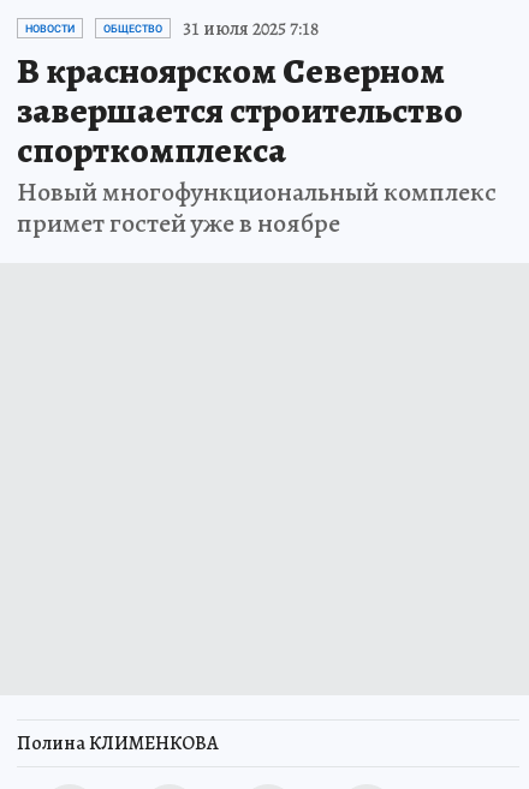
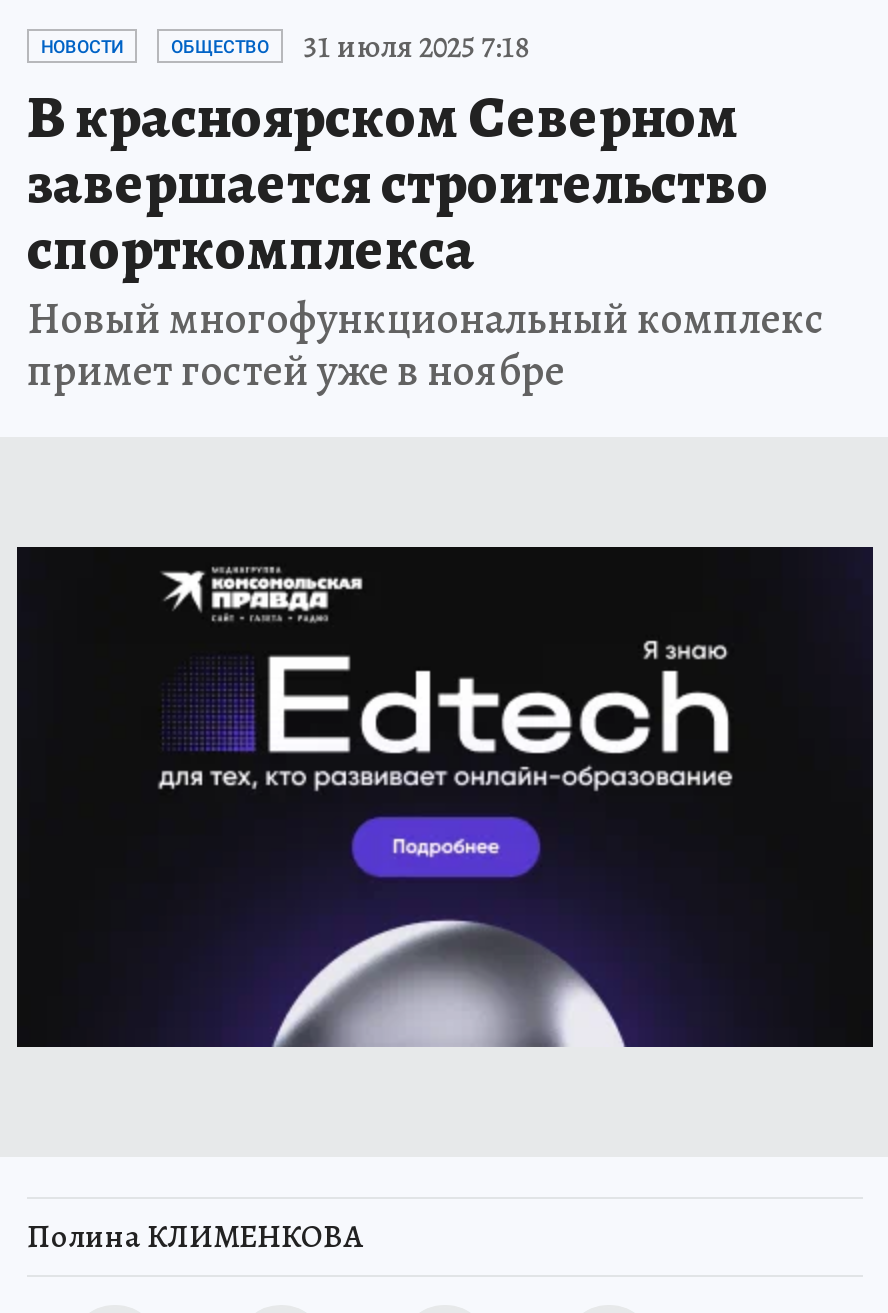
none -> [15,545,875,1049] [image]

